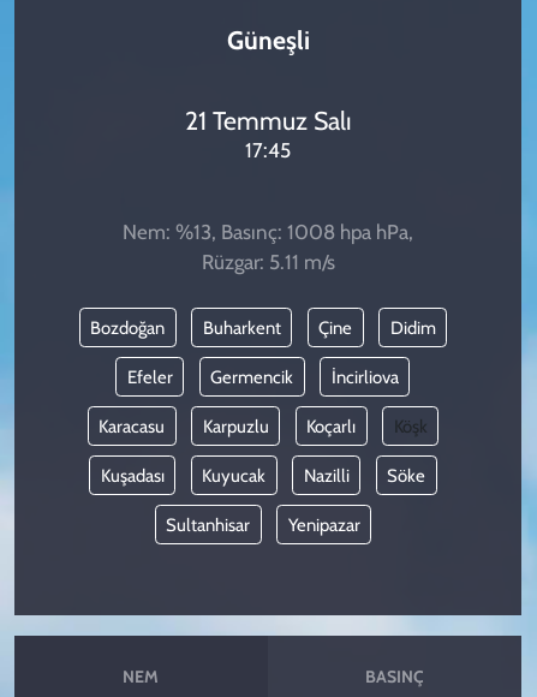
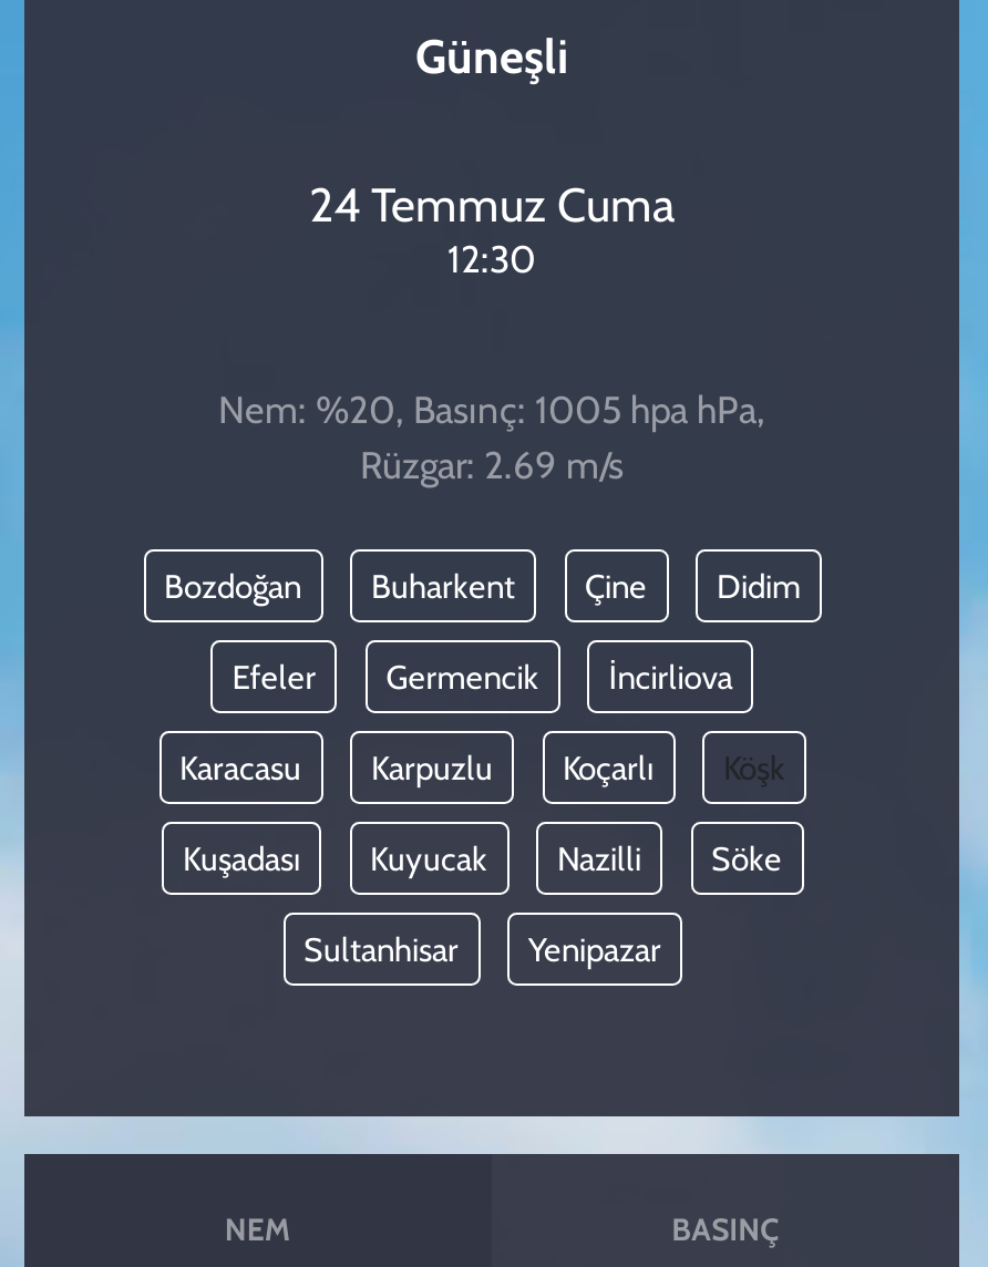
[184,105,351,136] 21 Temmuz Salı -> [309,176,675,234] 24 Temmuz Cuma
[245,139,291,163] 17:45 -> [447,238,536,282] 12:30
[123,220,413,244] Nem: %13, Basınç: 1008 hpa hPa, -> [218,388,765,432] Nem: %20, Basınç: 1005 hpa hPa,
[201,250,335,274] Rüzgar: 5.11 m/s -> [360,443,624,487] Rüzgar: 2.69 m/s

